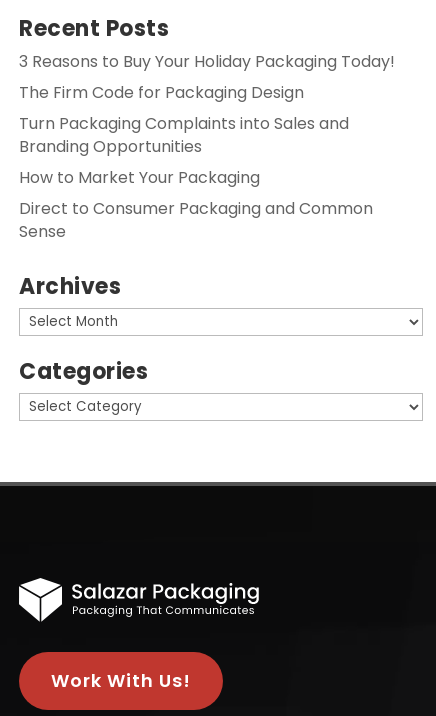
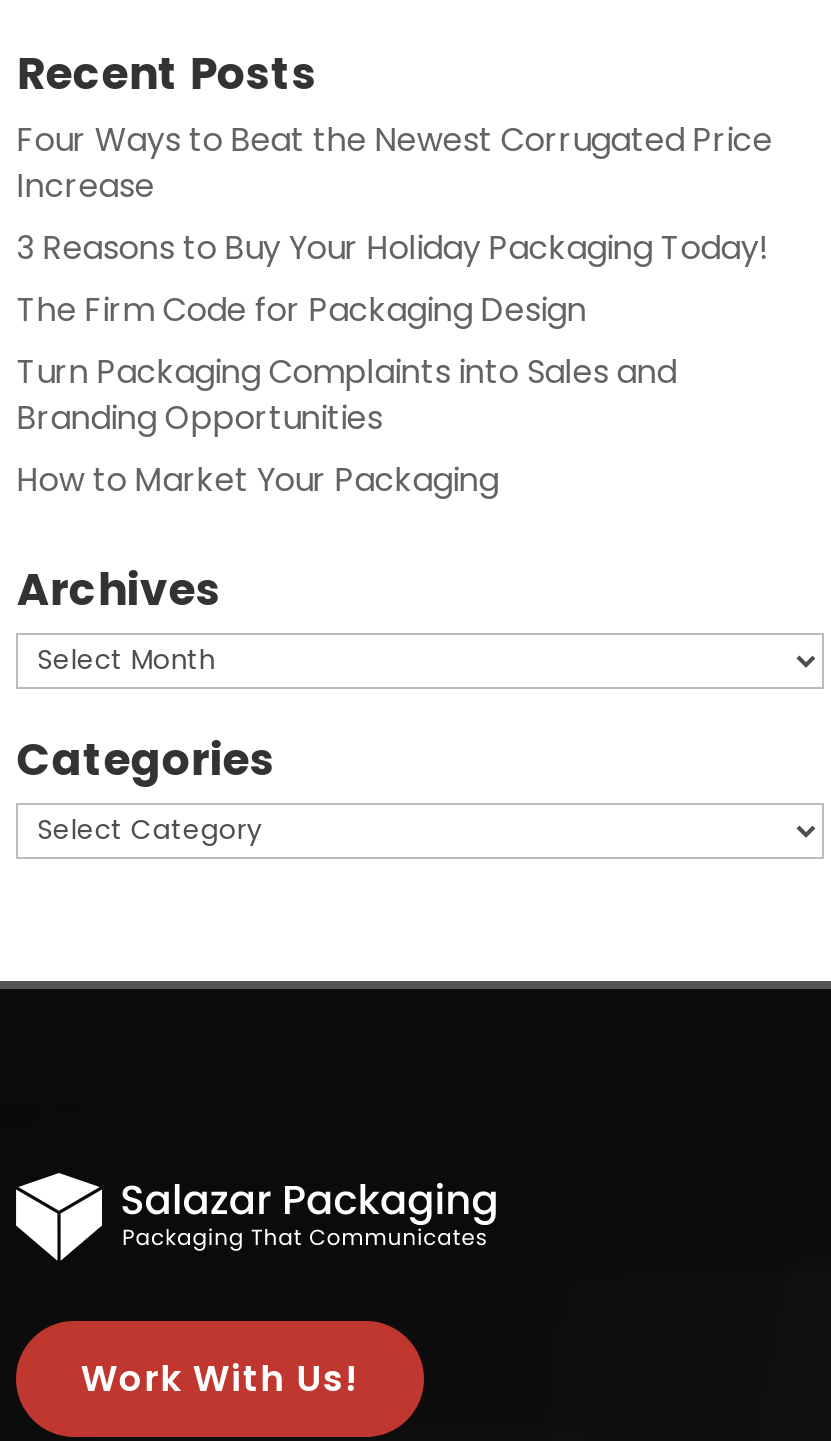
none -> [17,117,773,209] Four Ways to Beat the Newest Corrugated Price | Increase
moved [19,50,395,189] -> [17,225,769,503]: 3 Reasons to Buy Your Holiday Packaging Today! | The Firm Code for Packaging Design | Turn Packaging Complaints into Sales and | Branding Opportunities | How to Market Your Packaging
[19,197,373,243] Direct to Consumer Packaging and Common | Sense -> none

